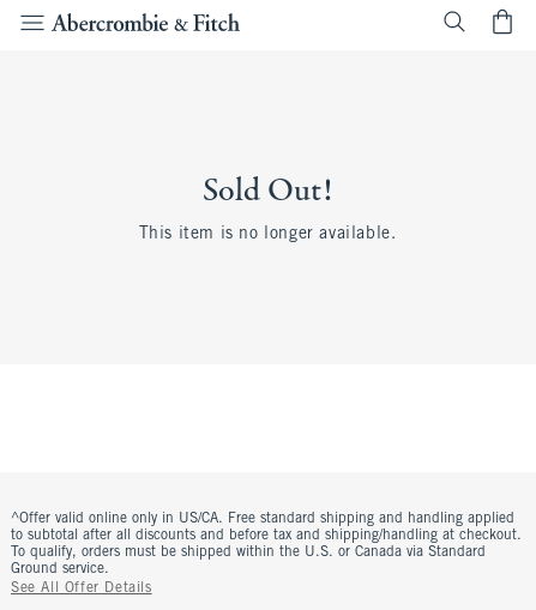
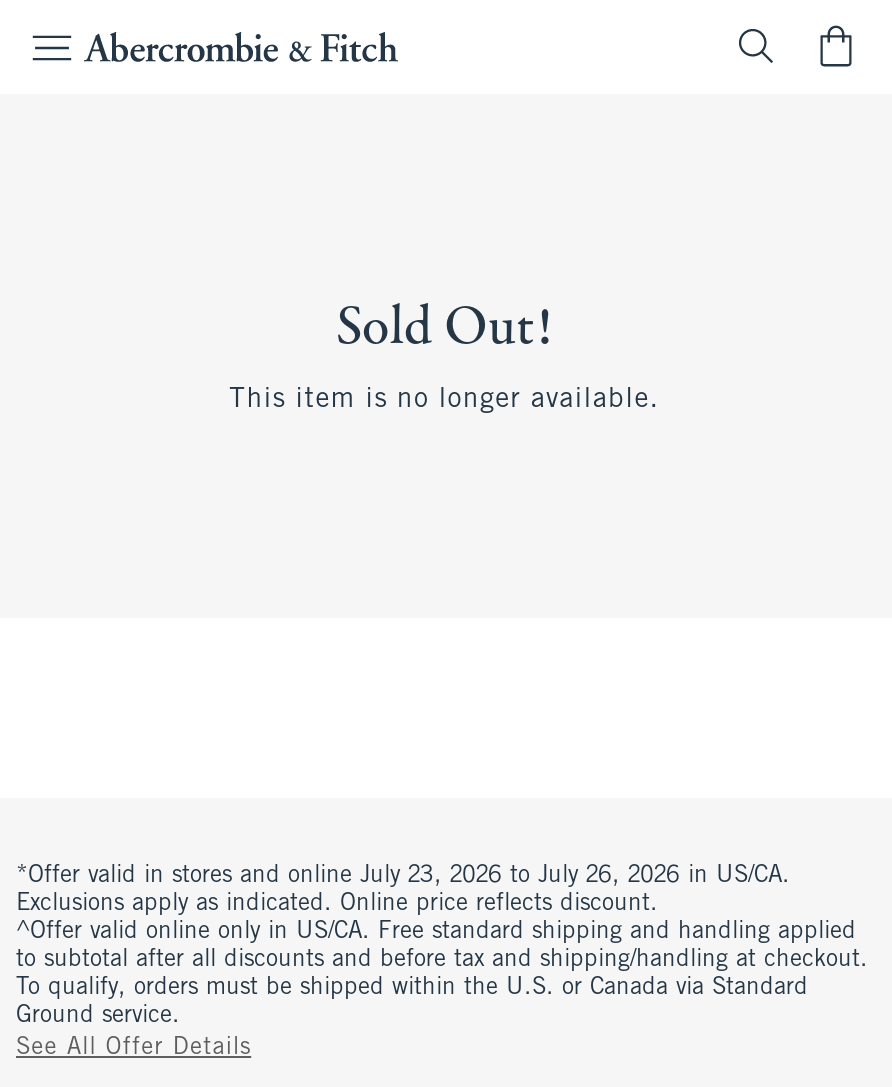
none -> [16,864,790,916] *Offer valid in stores and online July 23, 2026 to July 26, 2026 in US/CA. | Exclusions apply as indicated. Online price reflects discount.

